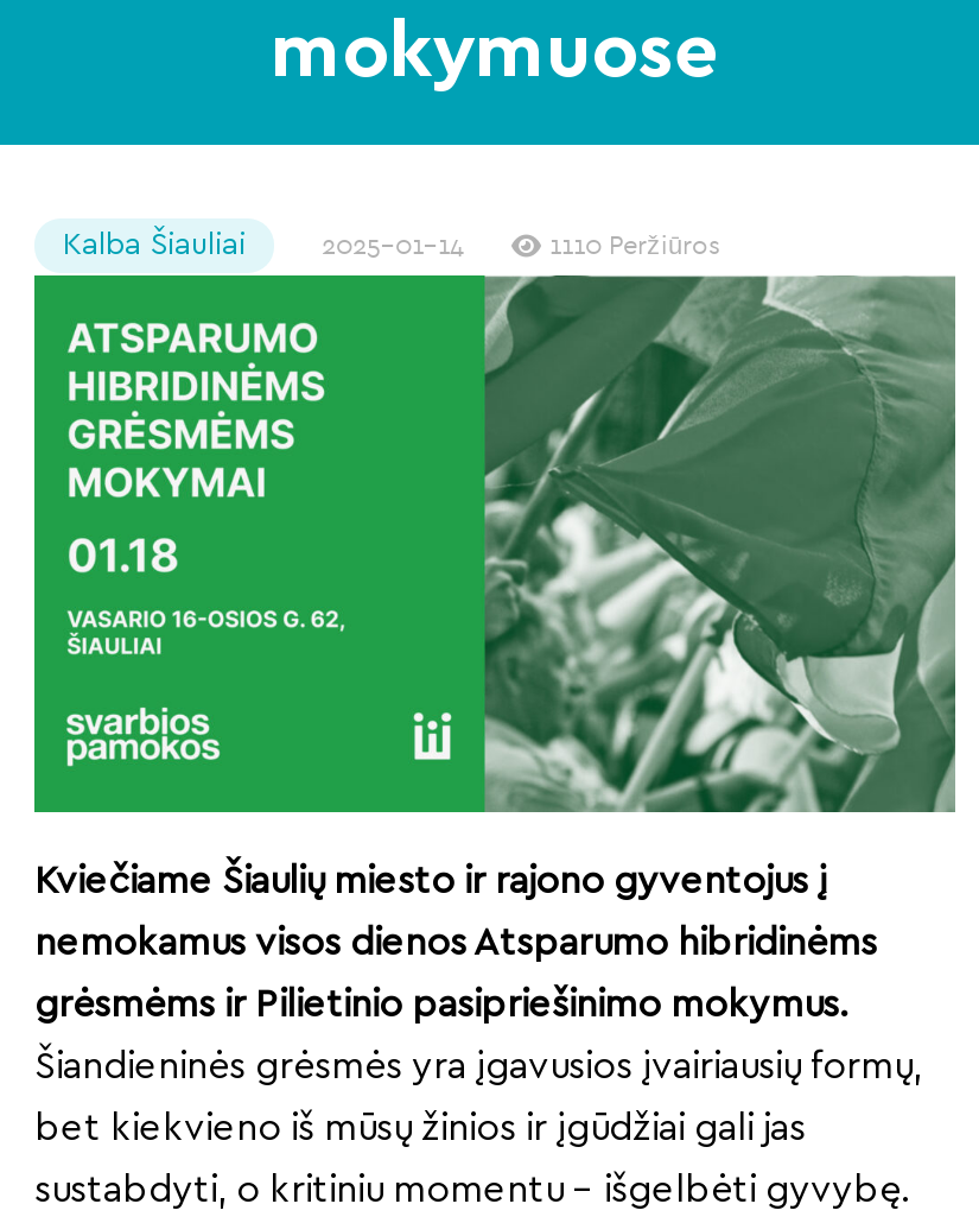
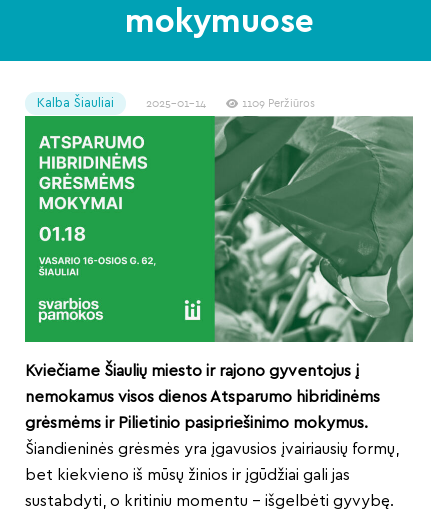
[549,229,720,262] 1110 Peržiūros -> [242,96,315,110] 1109 Peržiūros

